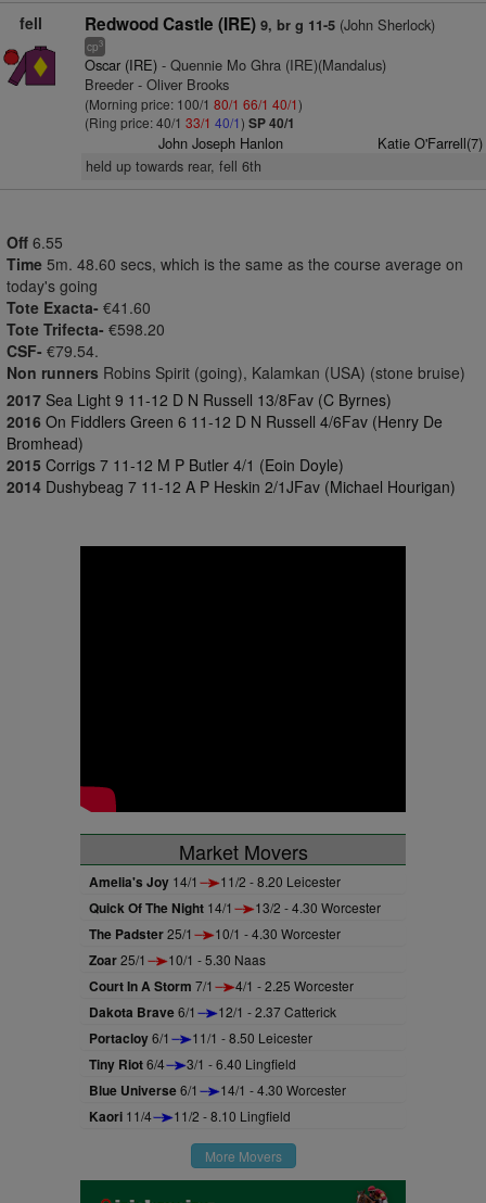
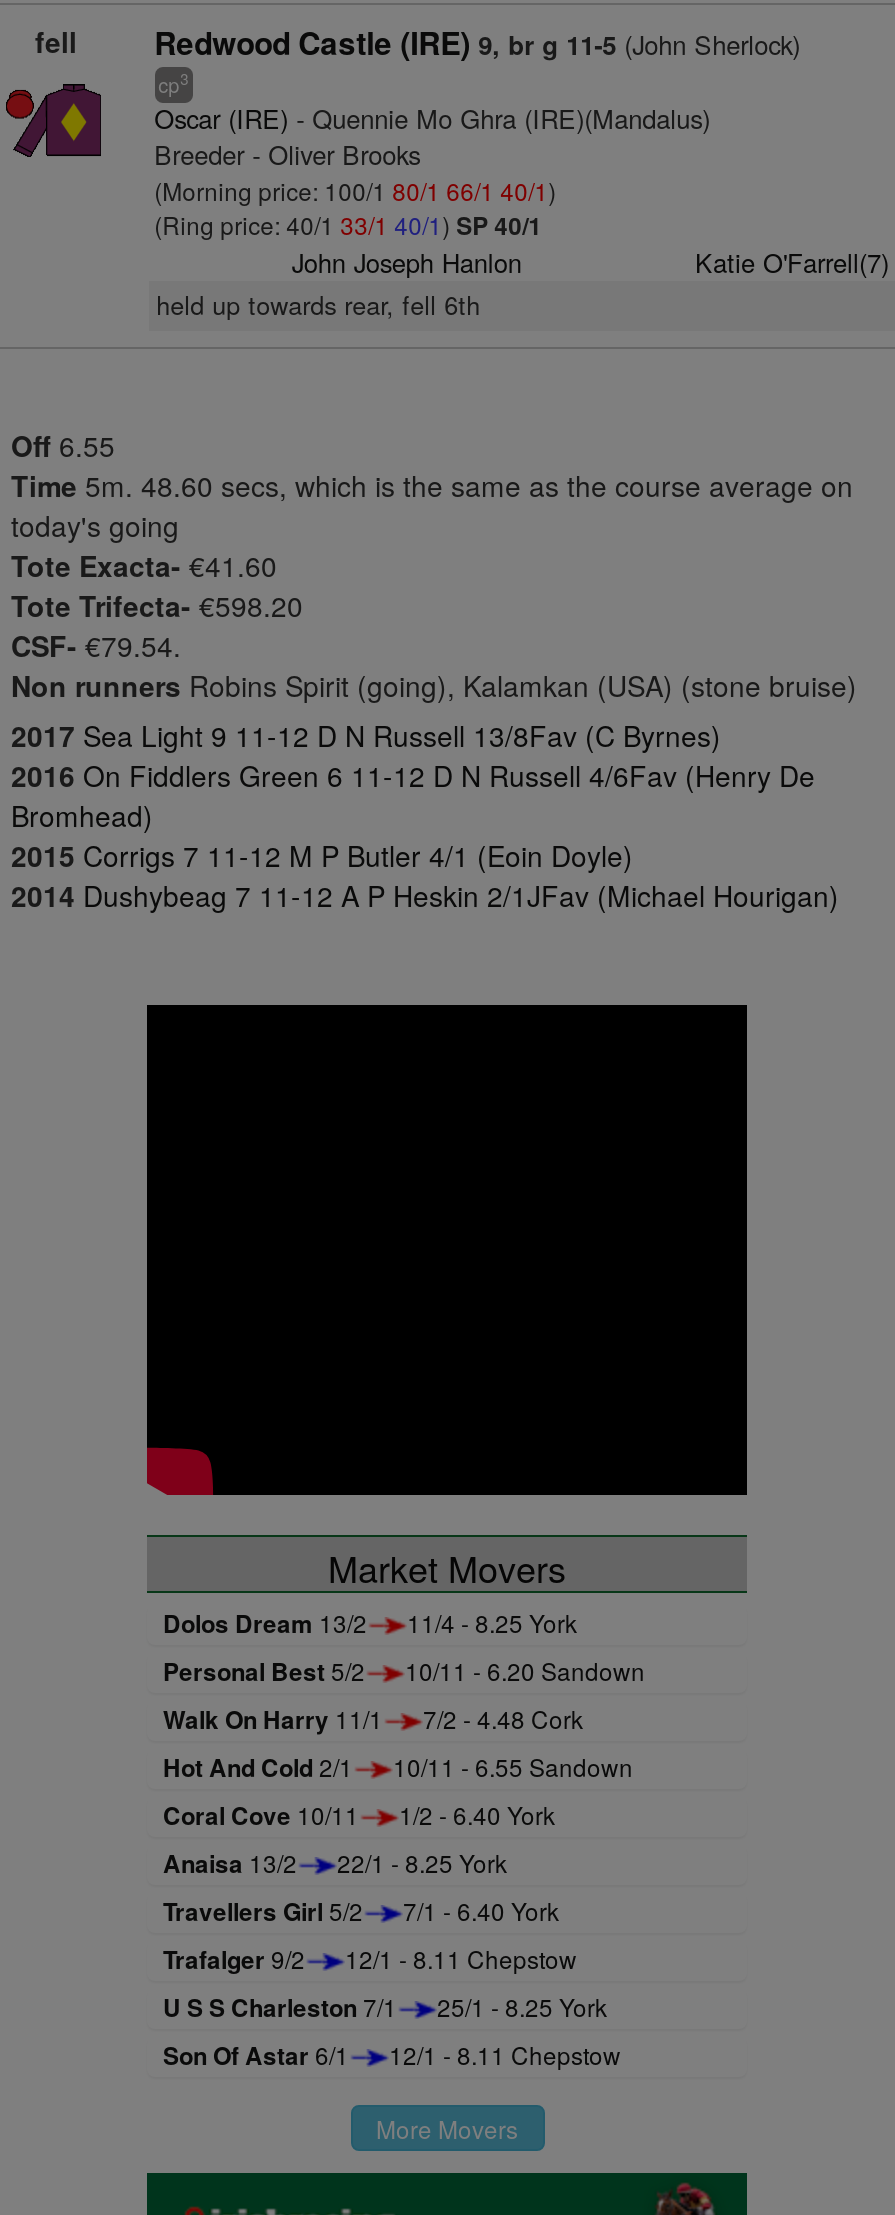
[89,872,381,1126] Amelia's Joy 14/1 | 11/2 - 8.20 Leicester | Quick Of The Night 14/1 | 13/2 - 4.30 Worcester | The Padster 25/1 | 10/1 - 4.30 Worcester | Zoar 25/1 | 10/1 - 5.30 Naas | Court In A Storm 7/1 | 4/1 - 2.25 Worcester | Dakota Brave 6/1 | 12/1 - 2.37 Catterick | Portacloy 6/1 | 11/1 - 8.50 Leicester | Tiny Riot 6/4 | 3/1 - 6.40 Lingfield | Blue Universe 6/1 | 14/1 - 4.30 Worcester | Kaori 11/4 | 11/2 - 8.10 Lingfield -> [163,1605,645,2073] Dolos Dream 13/2 | 11/4 - 8.25 York | Personal Best 5/2 | 10/11 - 6.20 Sandown | Walk On Harry 11/1 | 7/2 - 4.48 Cork | Hot And Cold 2/1 | 10/11 - 6.55 Sandown | Coral Cove 10/11 | 1/2 - 6.40 York | Anaisa 13/2 | 22/1 - 8.25 York | Travellers Girl 5/2 | 7/1 - 6.40 York | Trafalger 9/2 | 12/1 - 8.11 Chepstow | U S S Charleston 7/1 | 25/1 - 8.25 York | Son Of Astar 6/1 | 12/1 - 8.11 Chepstow

